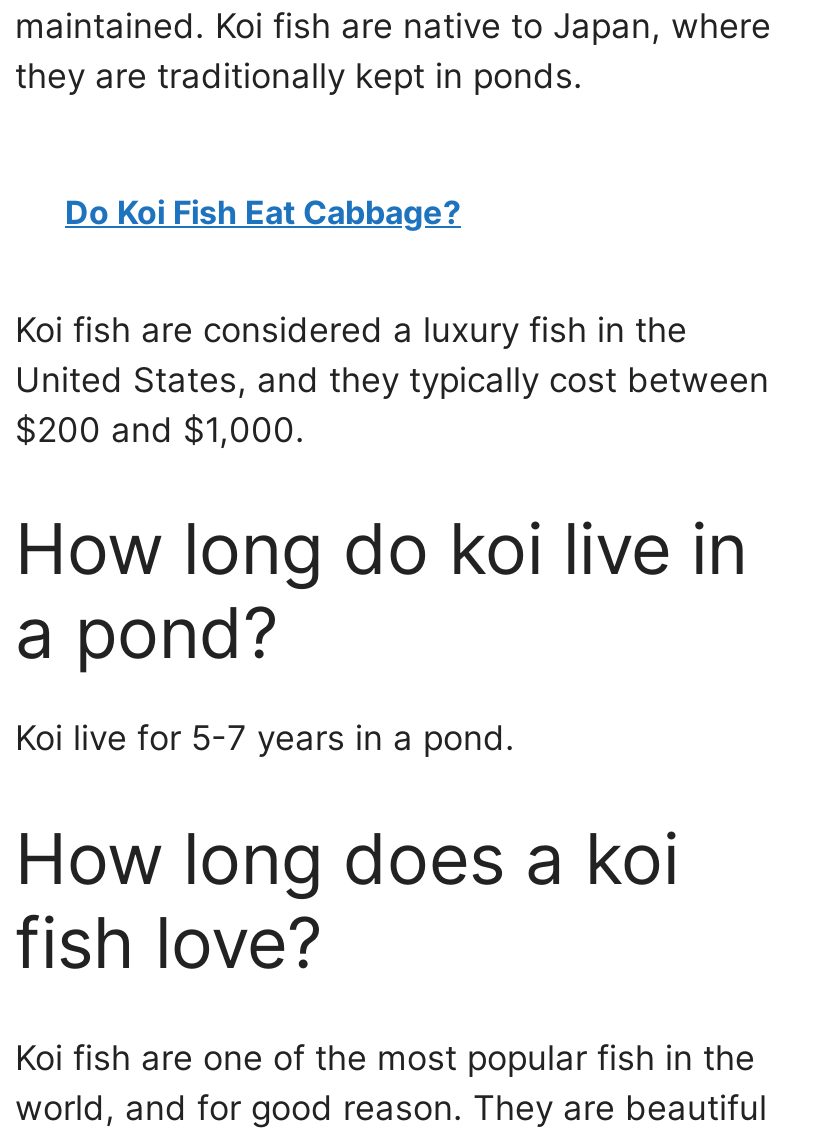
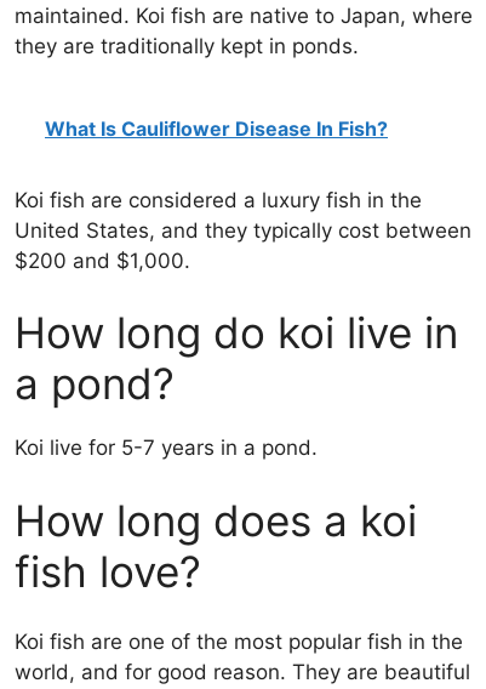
[65,192,461,232] Do Koi Fish Eat Cabbage? -> [45,116,388,141] What Is Cauliflower Disease In Fish?

